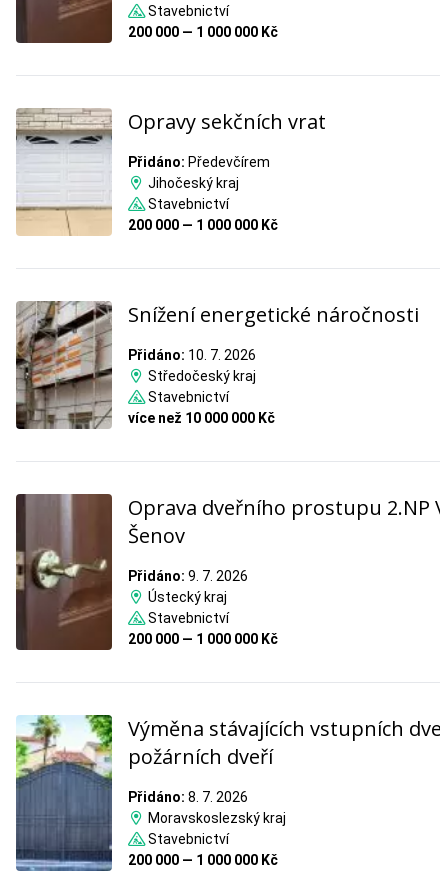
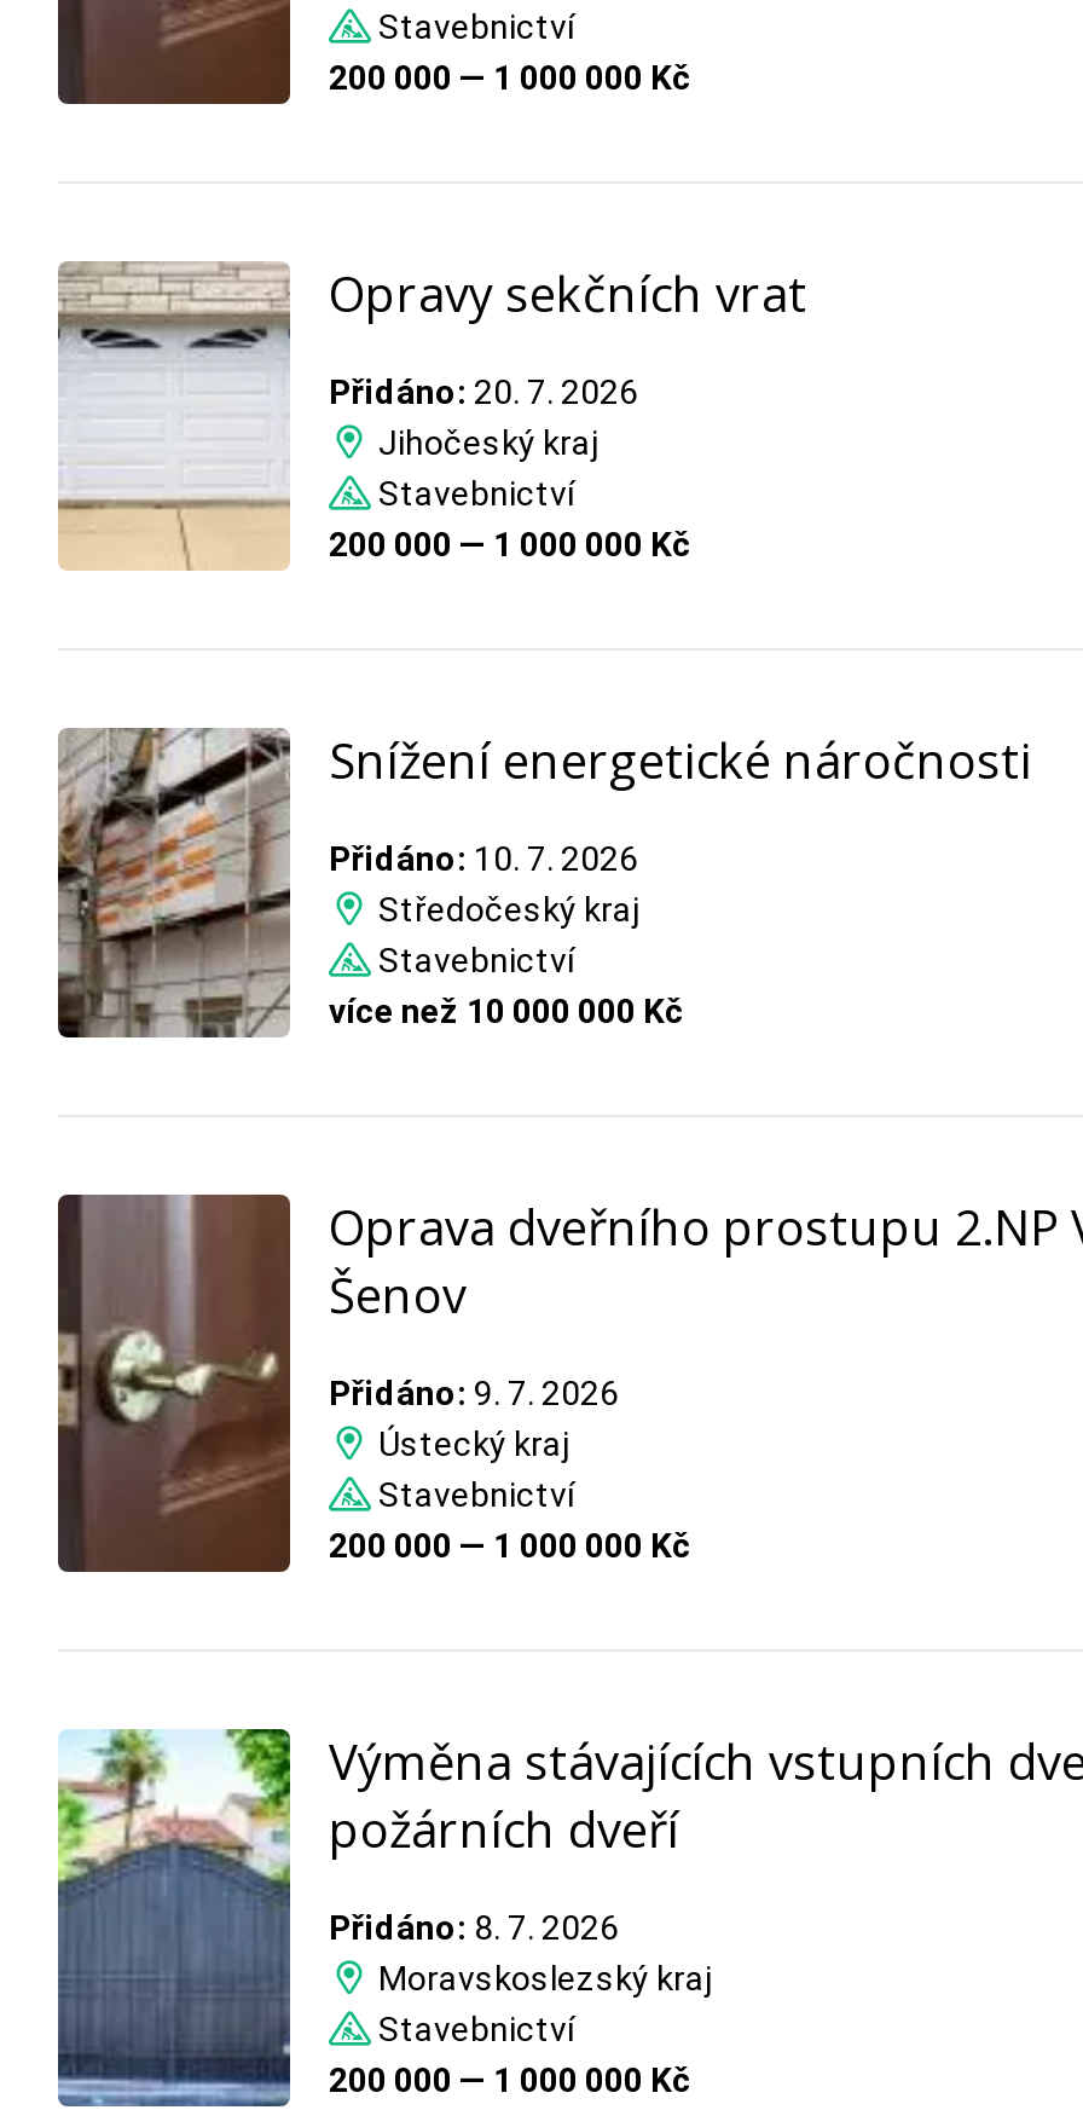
[128,154,270,170] Přidáno: Předevčírem -> [329,372,638,411] Přidáno: 20. 7. 2026

